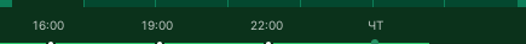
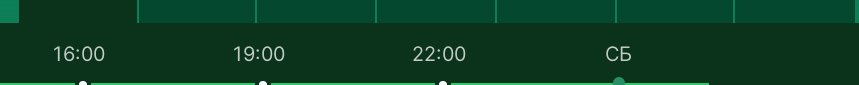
[367,18,383,32] ЧТ -> [605,41,633,65] СБ

